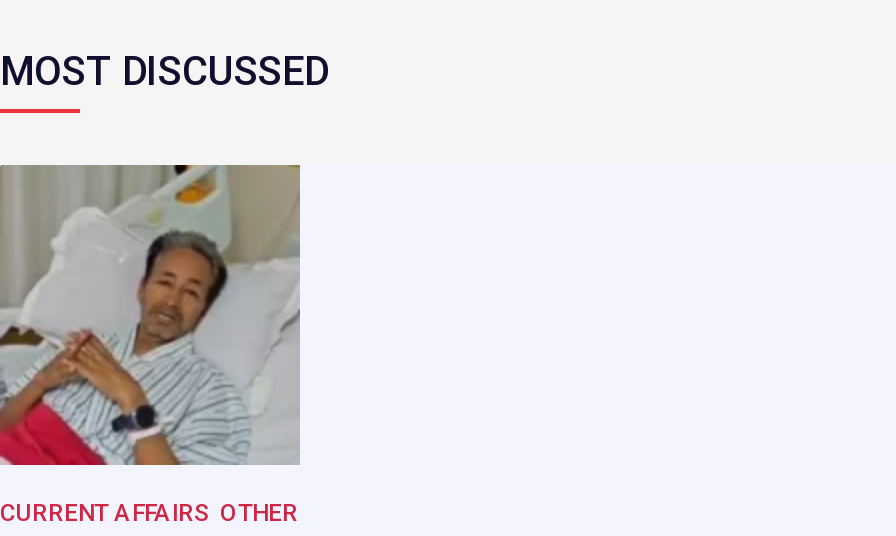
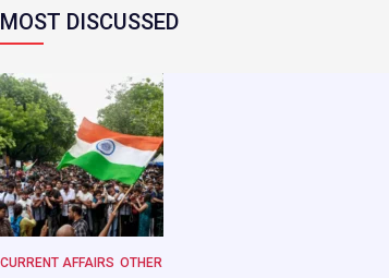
[6,163,302,467] [image] -> [3,73,165,238] [image]

